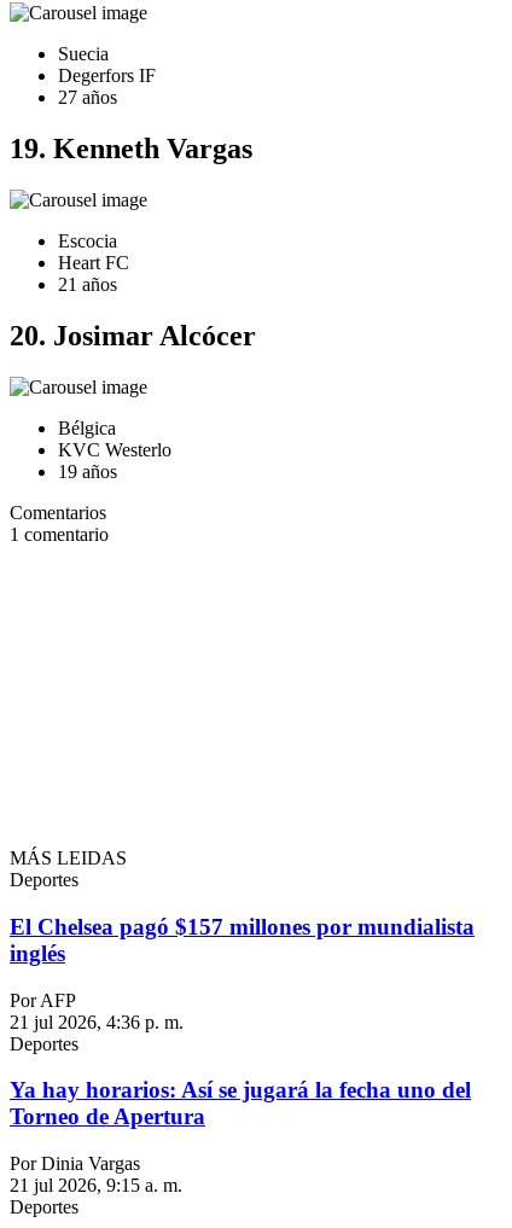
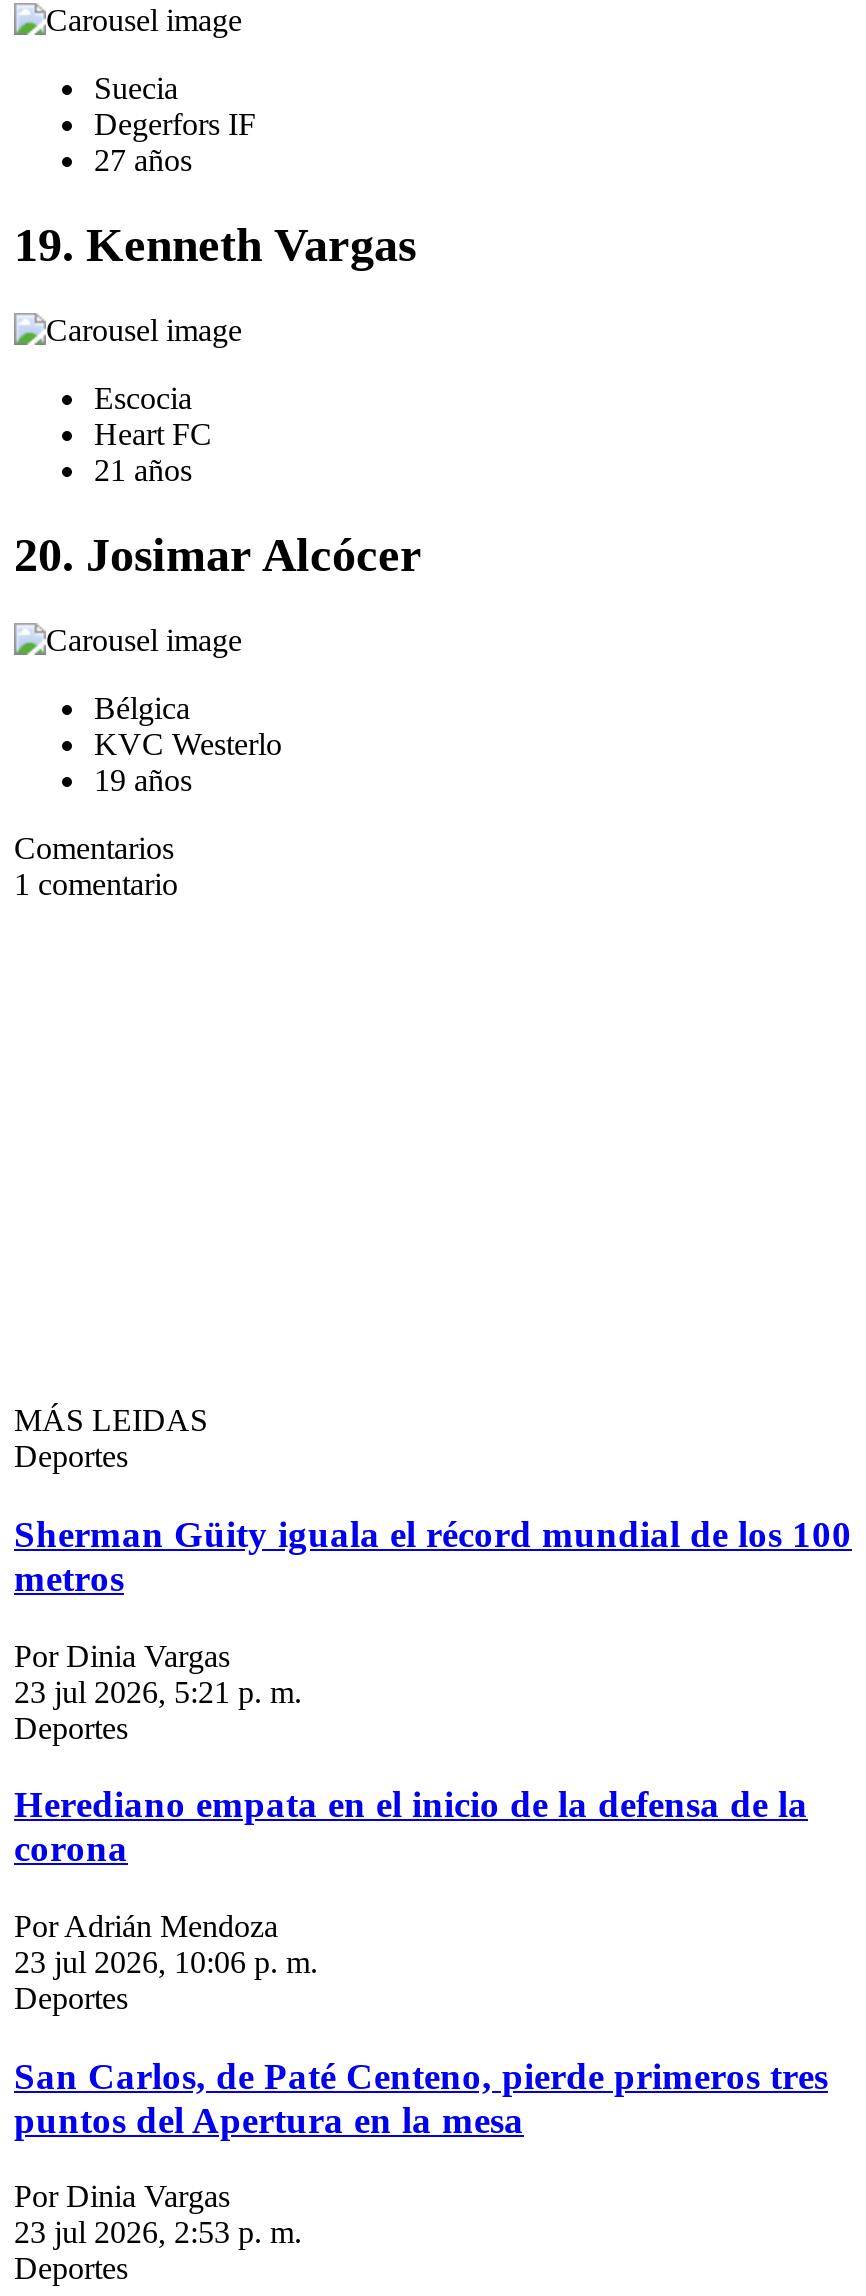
[10,914,475,966] El Chelsea pagó $157 millones por mundialista | inglés -> [14,1513,852,1599] Sherman Güity iguala el récord mundial de los 100 | metros
[10,990,184,1032] Por AFP | 21 jul 2026, 4:36 p. m. -> [14,1638,302,1708] Por Dinia Vargas | 23 jul 2026, 5:21 p. m.
[10,1077,471,1129] Ya hay horarios: Así se jugará la fecha uno del | Torneo de Apertura -> [14,1783,828,2140] Herediano empata en el inicio de la defensa de la | corona | Por Adrián Mendoza | 23 jul 2026, 10:06 p. m. | Deportes | San Carlos, de Paté Centeno, pierde primeros tres | puntos del Apertura en la mesa
[10,1175,182,1195] 21 jul 2026, 9:15 a. m. -> [14,2216,302,2250] 23 jul 2026, 2:53 p. m.

